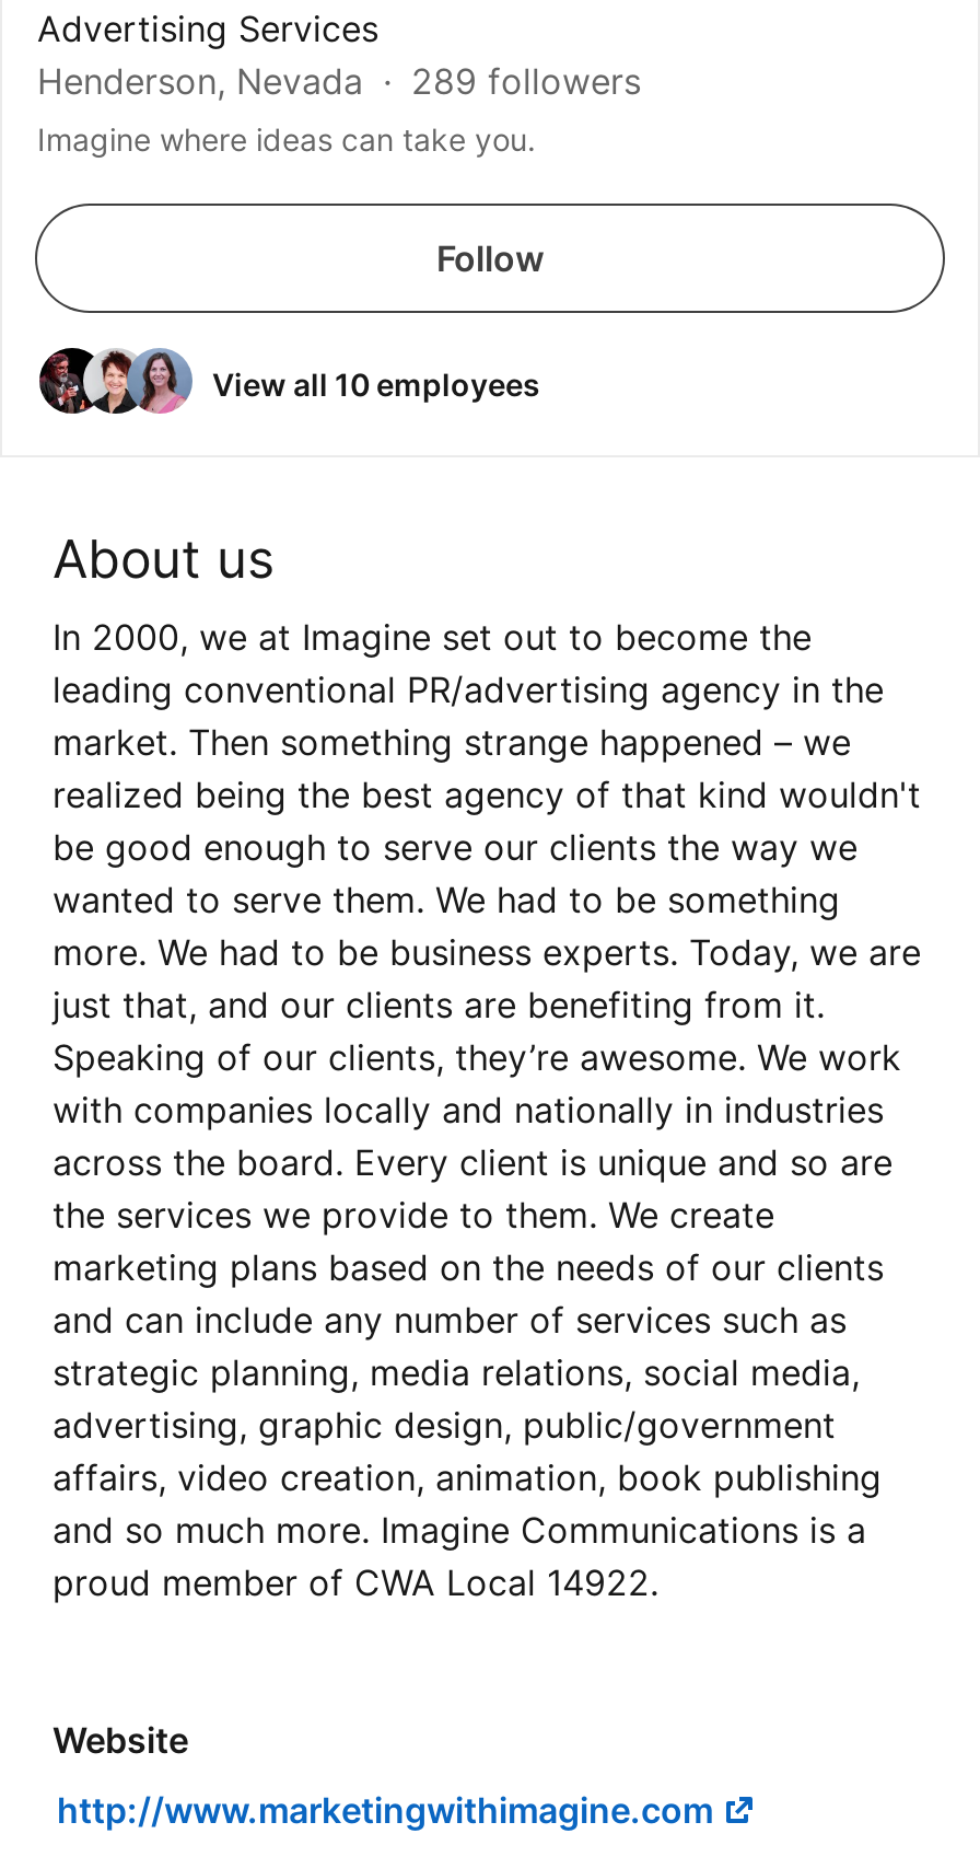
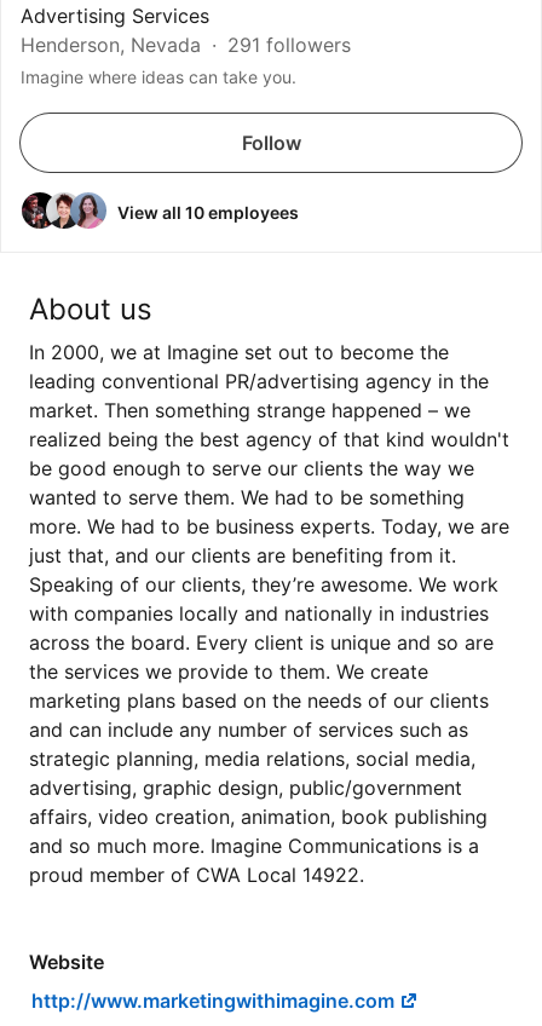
[37,59,641,103] Henderson, Nevada 289 followers -> [21,33,351,57] Henderson, Nevada 291 followers

